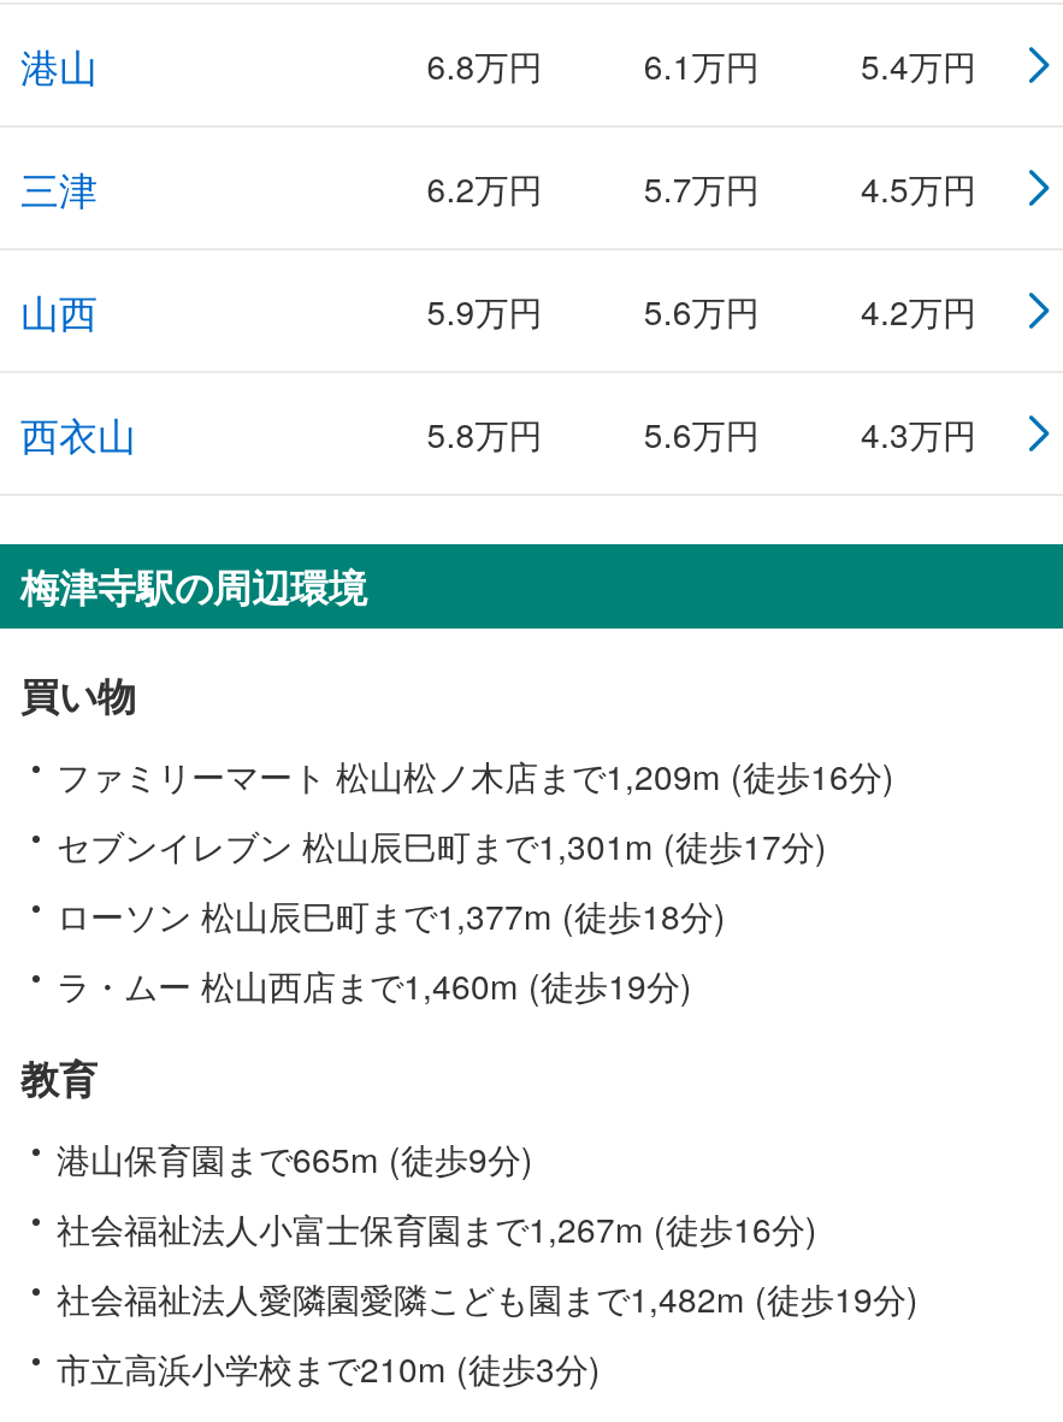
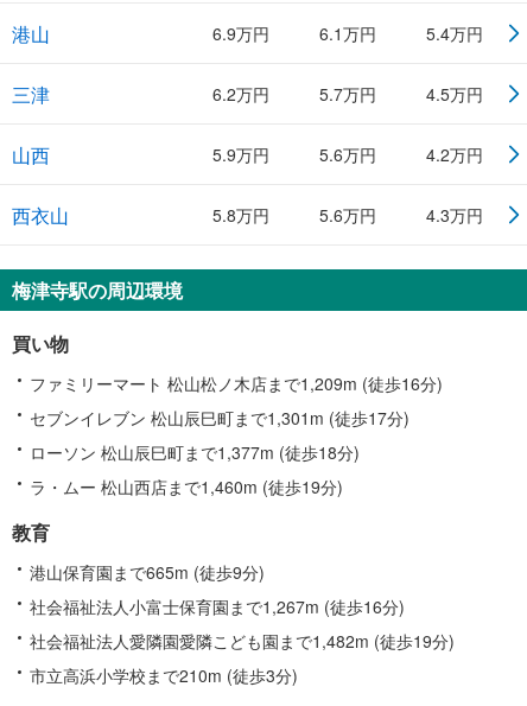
[427,41,542,89] 6.8万円 -> [212,21,269,45] 6.9万円

